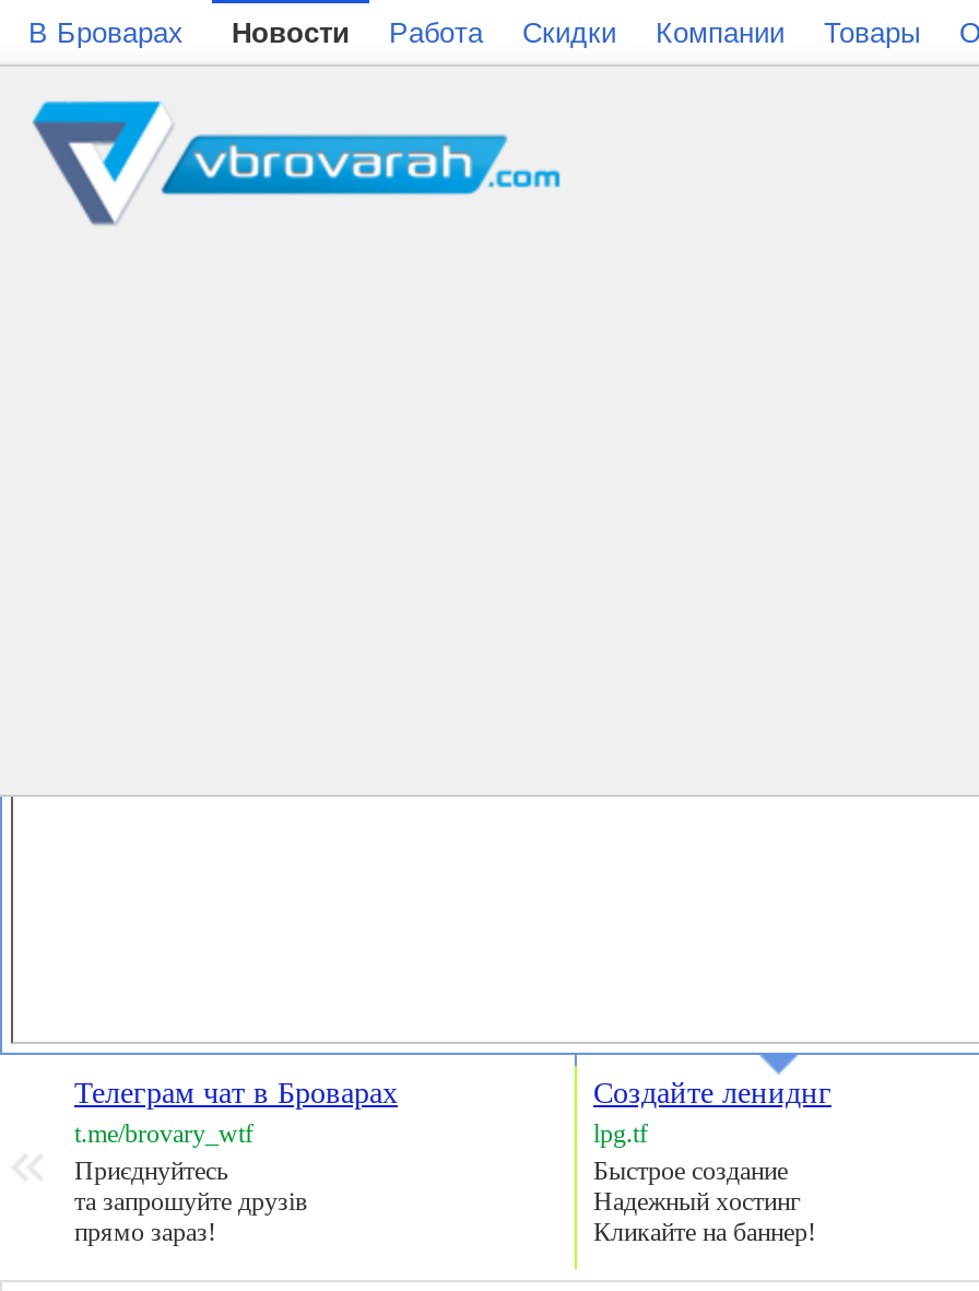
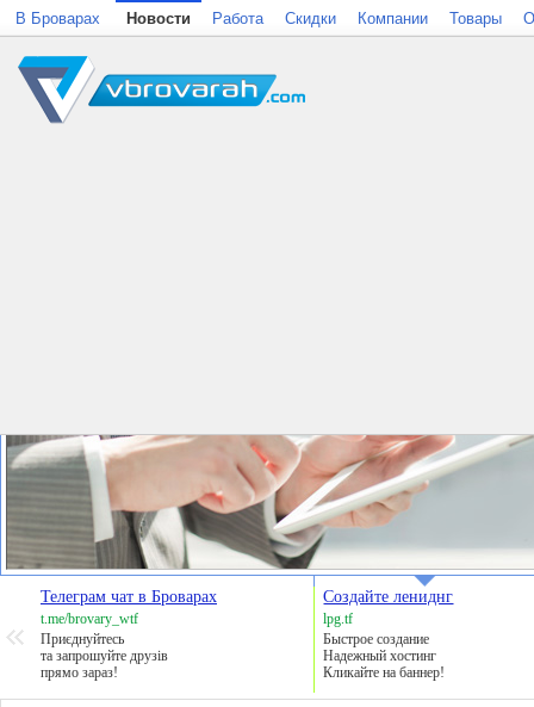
none -> [6,434,530,570] [image]

